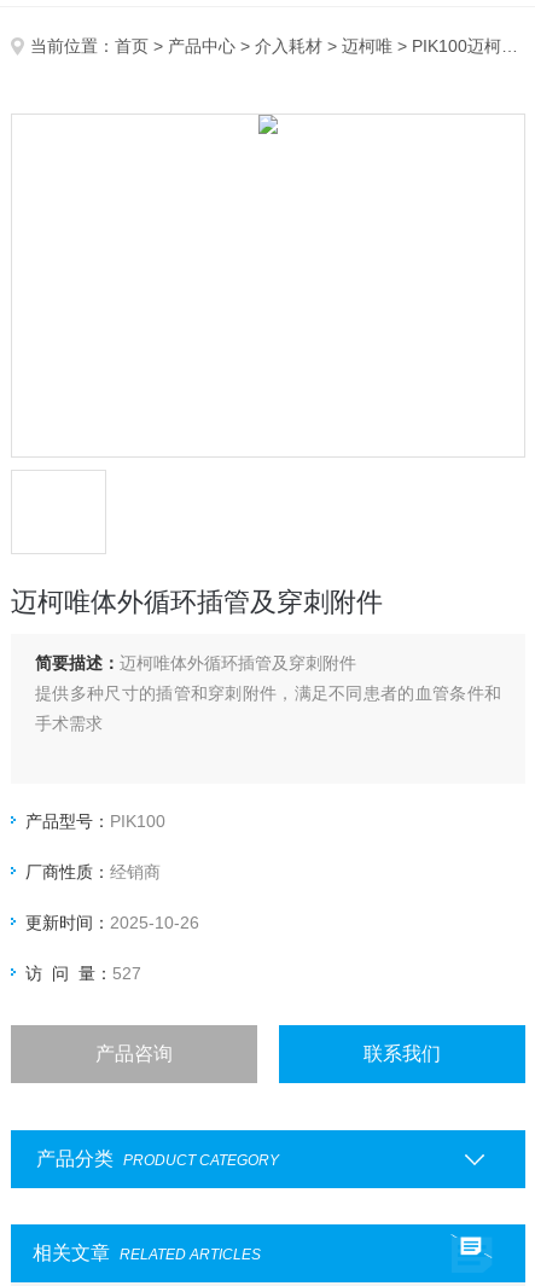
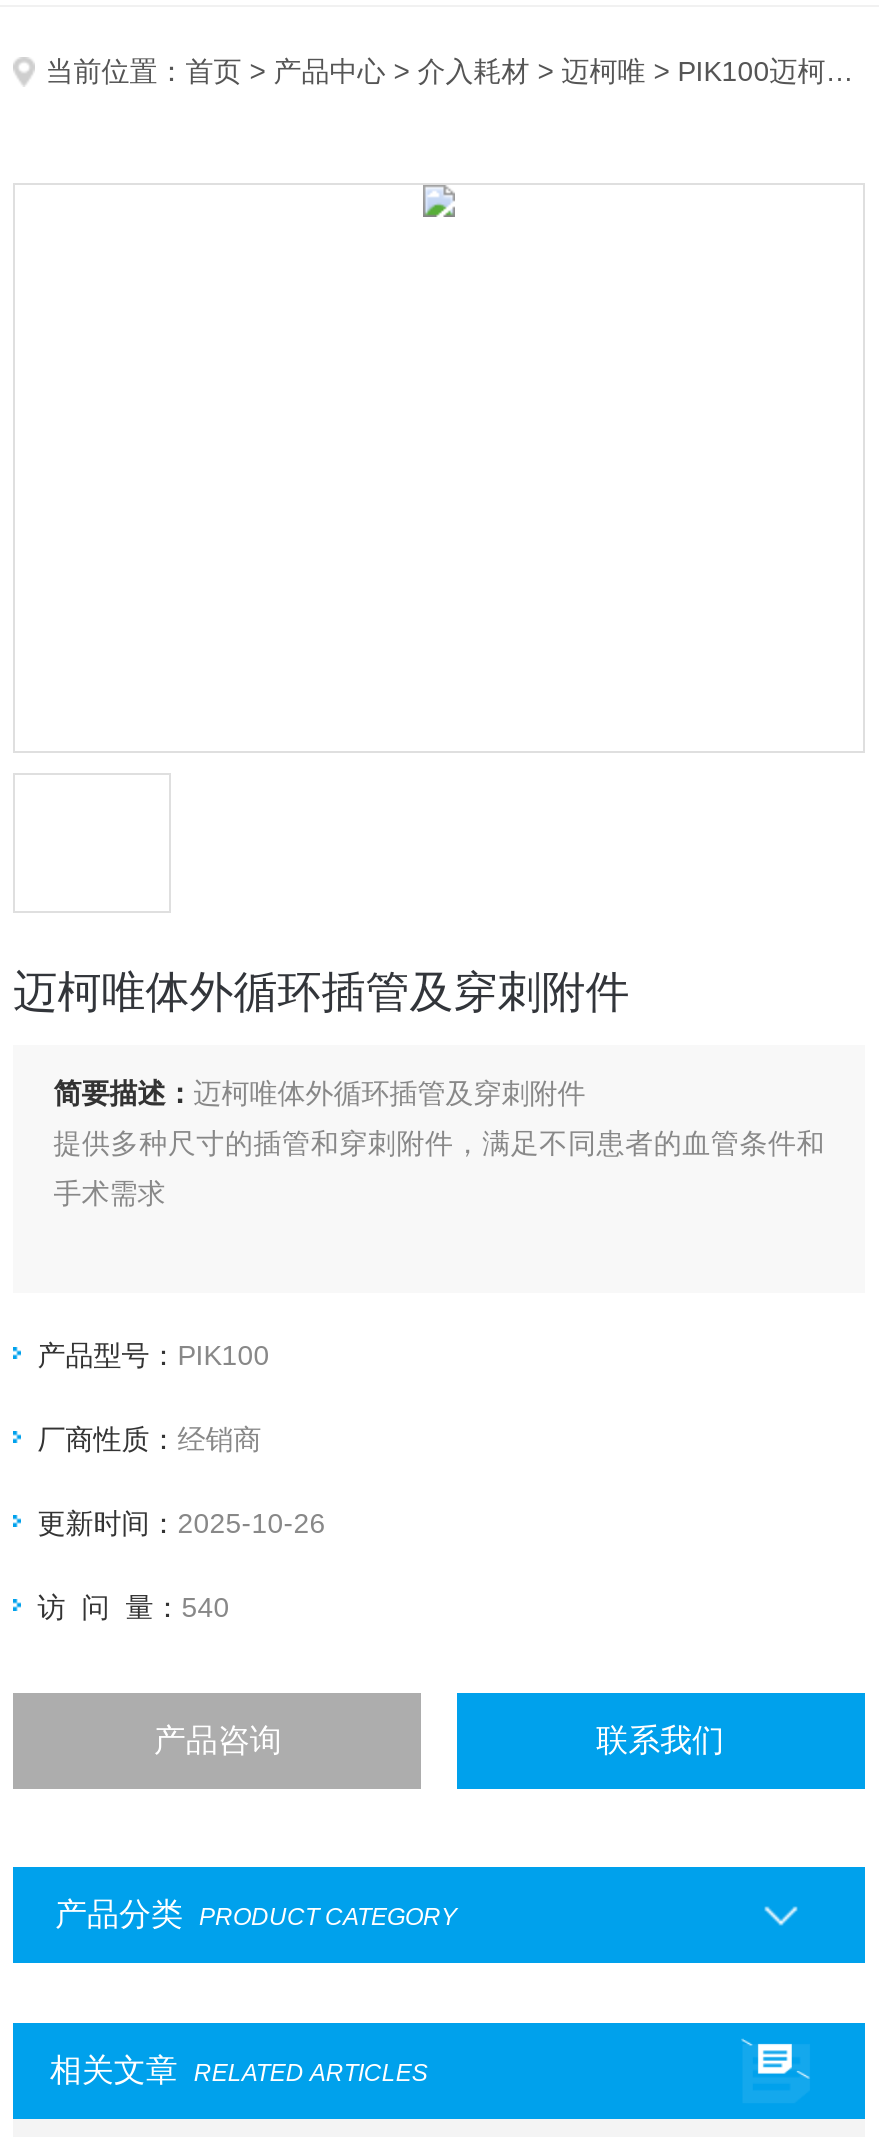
[26,964,142,983] 访 问 量：527 -> [37,1591,229,1623] 访 问 量：540

